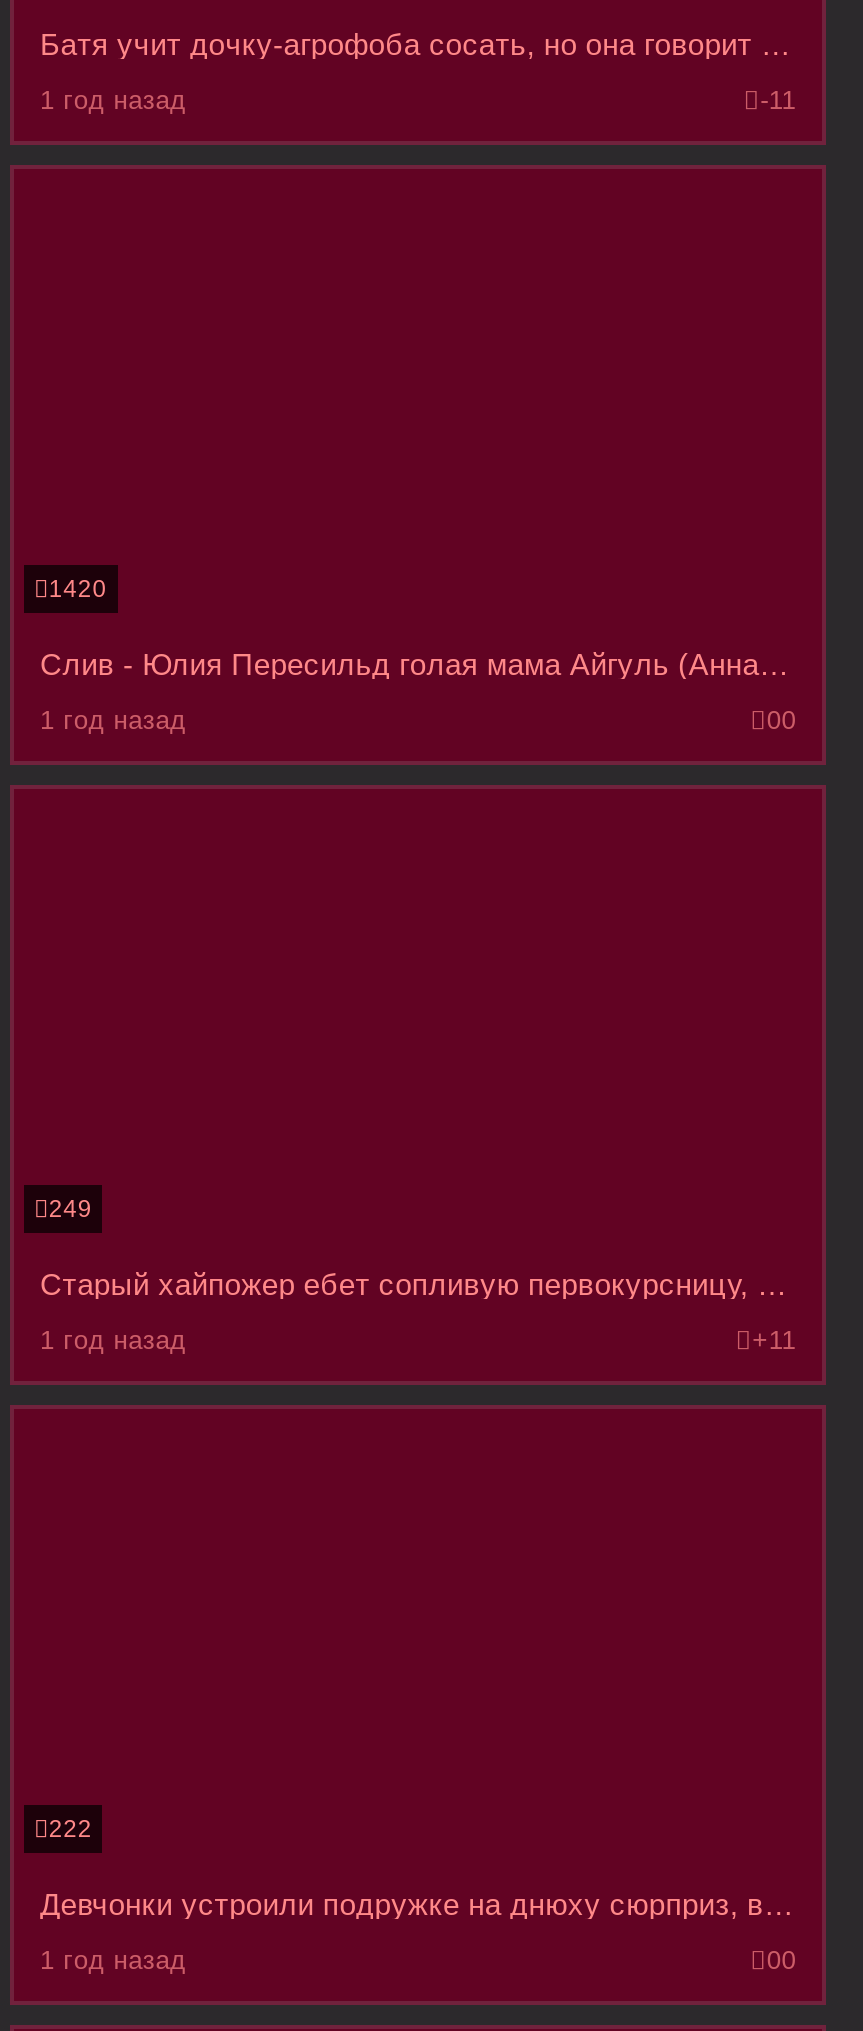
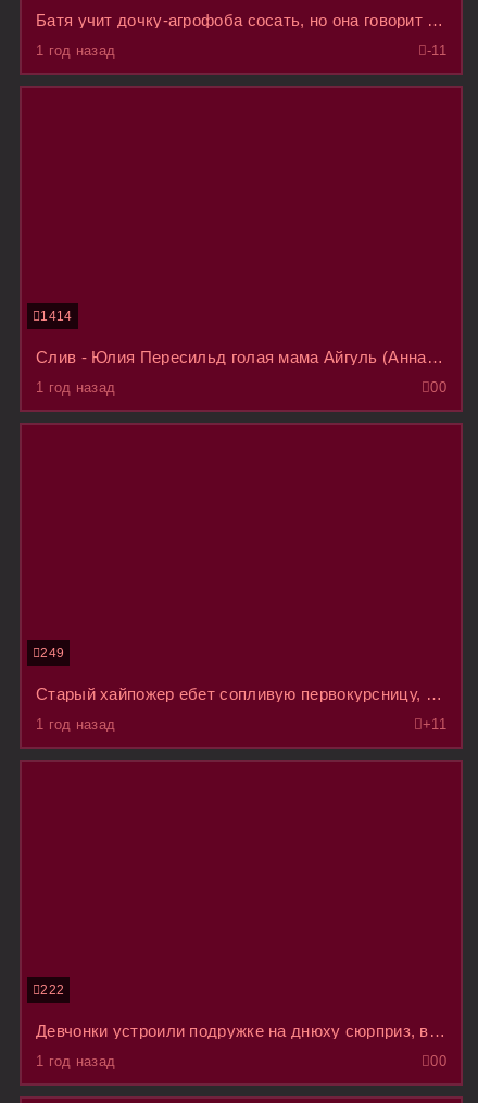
[49,575,107,603] 1420 -> [41,309,72,324] 1414

